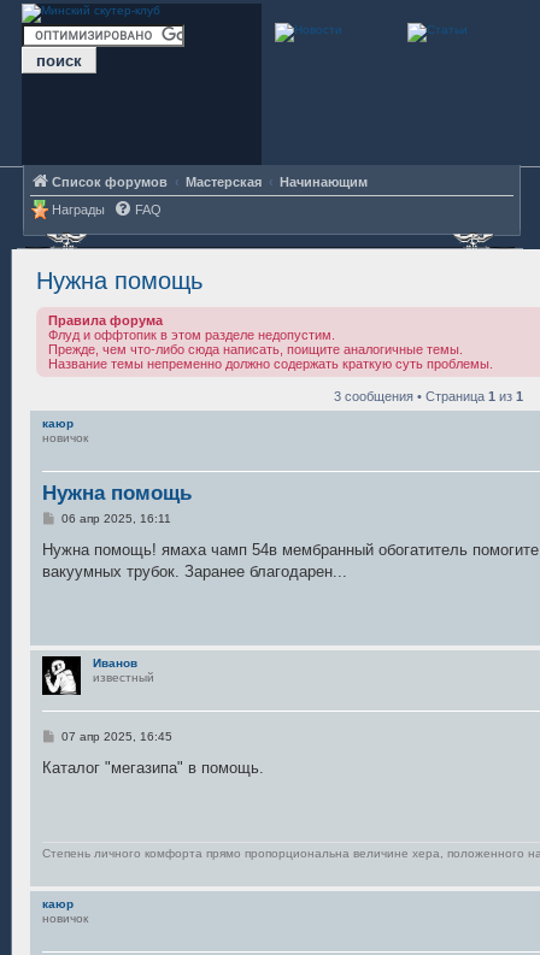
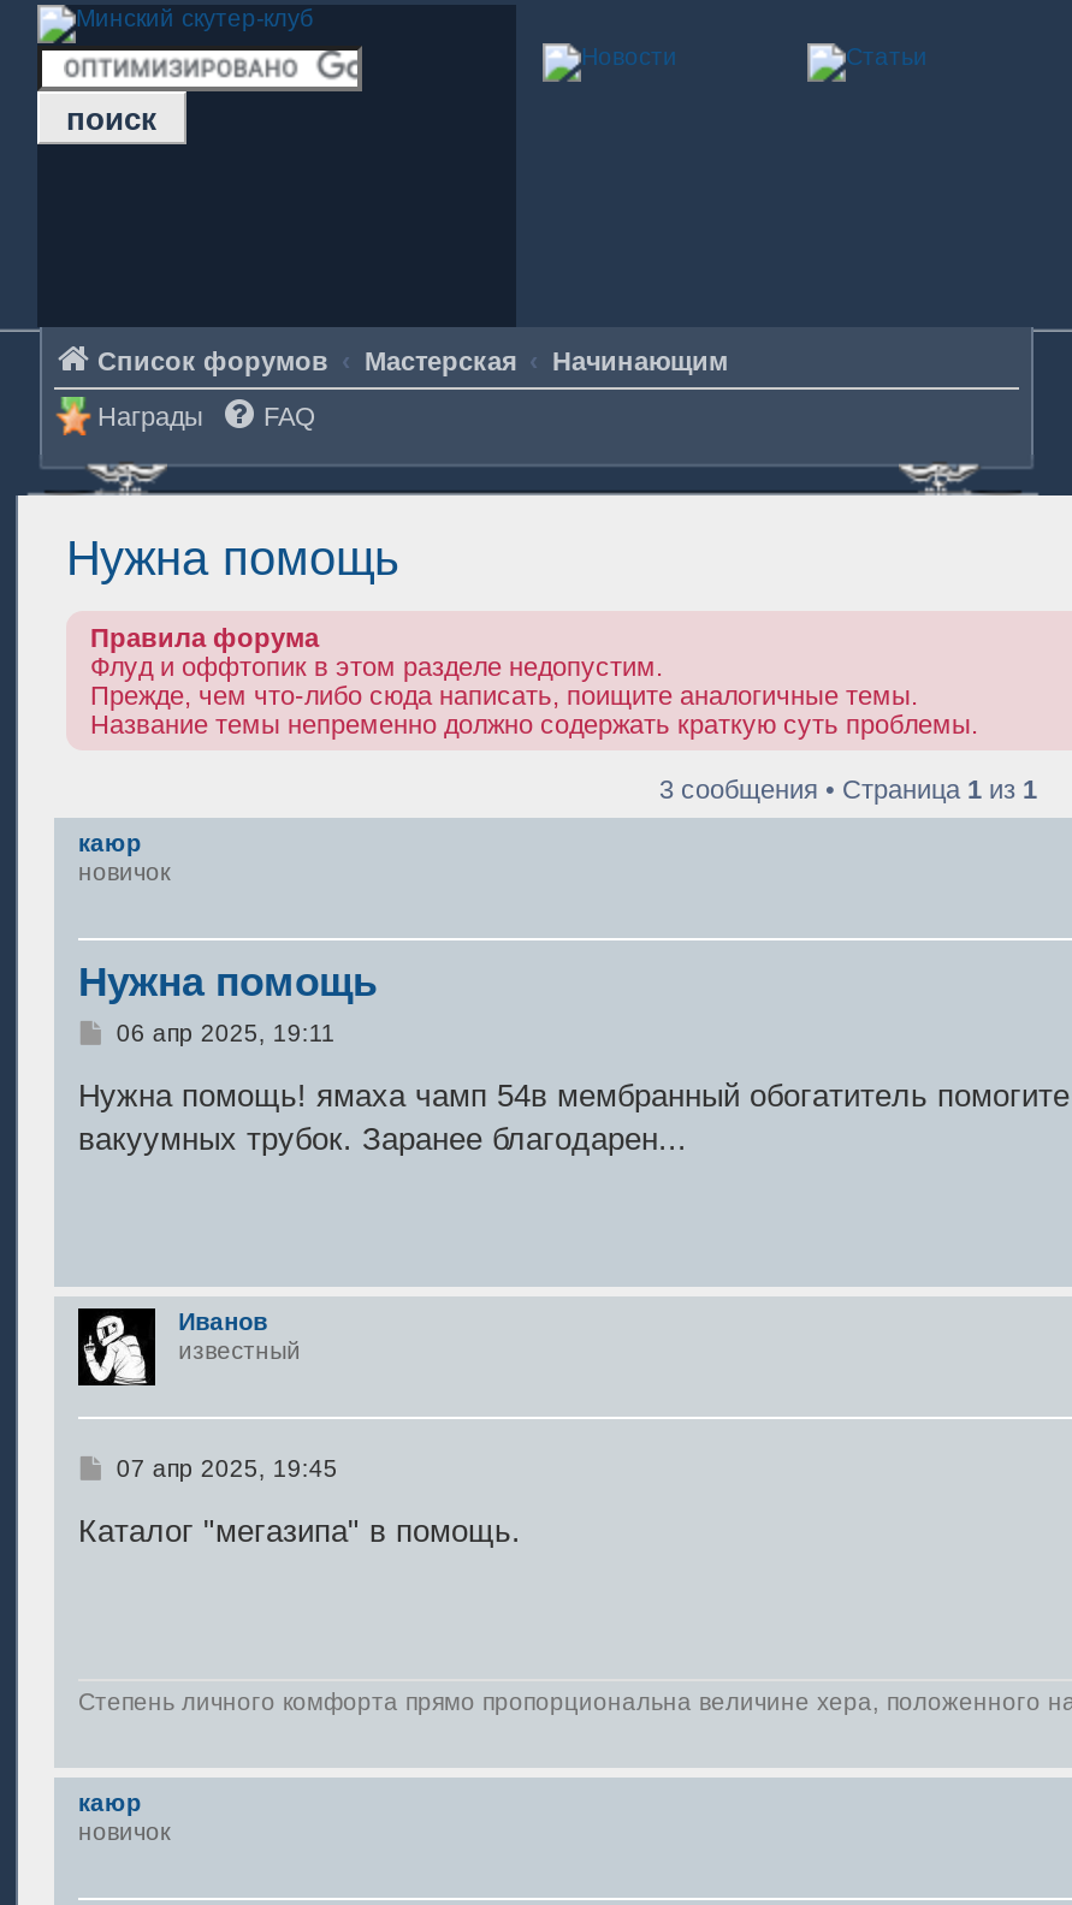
[61,512,171,525] 06 апр 2025, 16:11 -> [116,1020,335,1047] 06 апр 2025, 19:11
[61,730,172,743] 07 апр 2025, 16:45 -> [116,1455,338,1482] 07 апр 2025, 19:45

